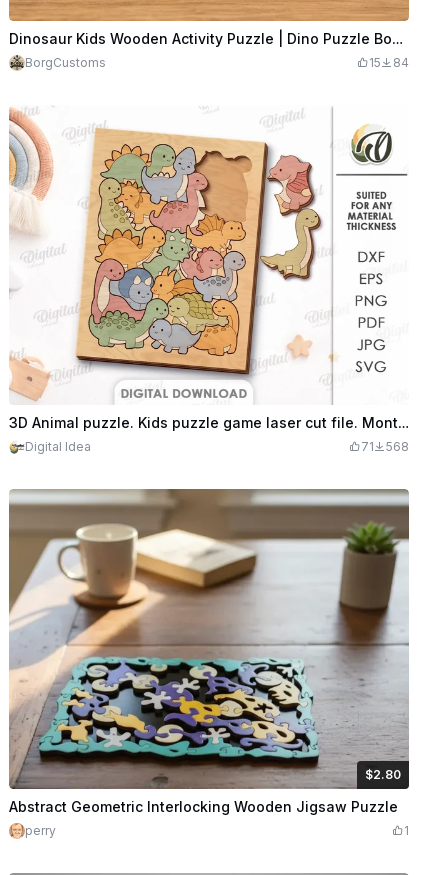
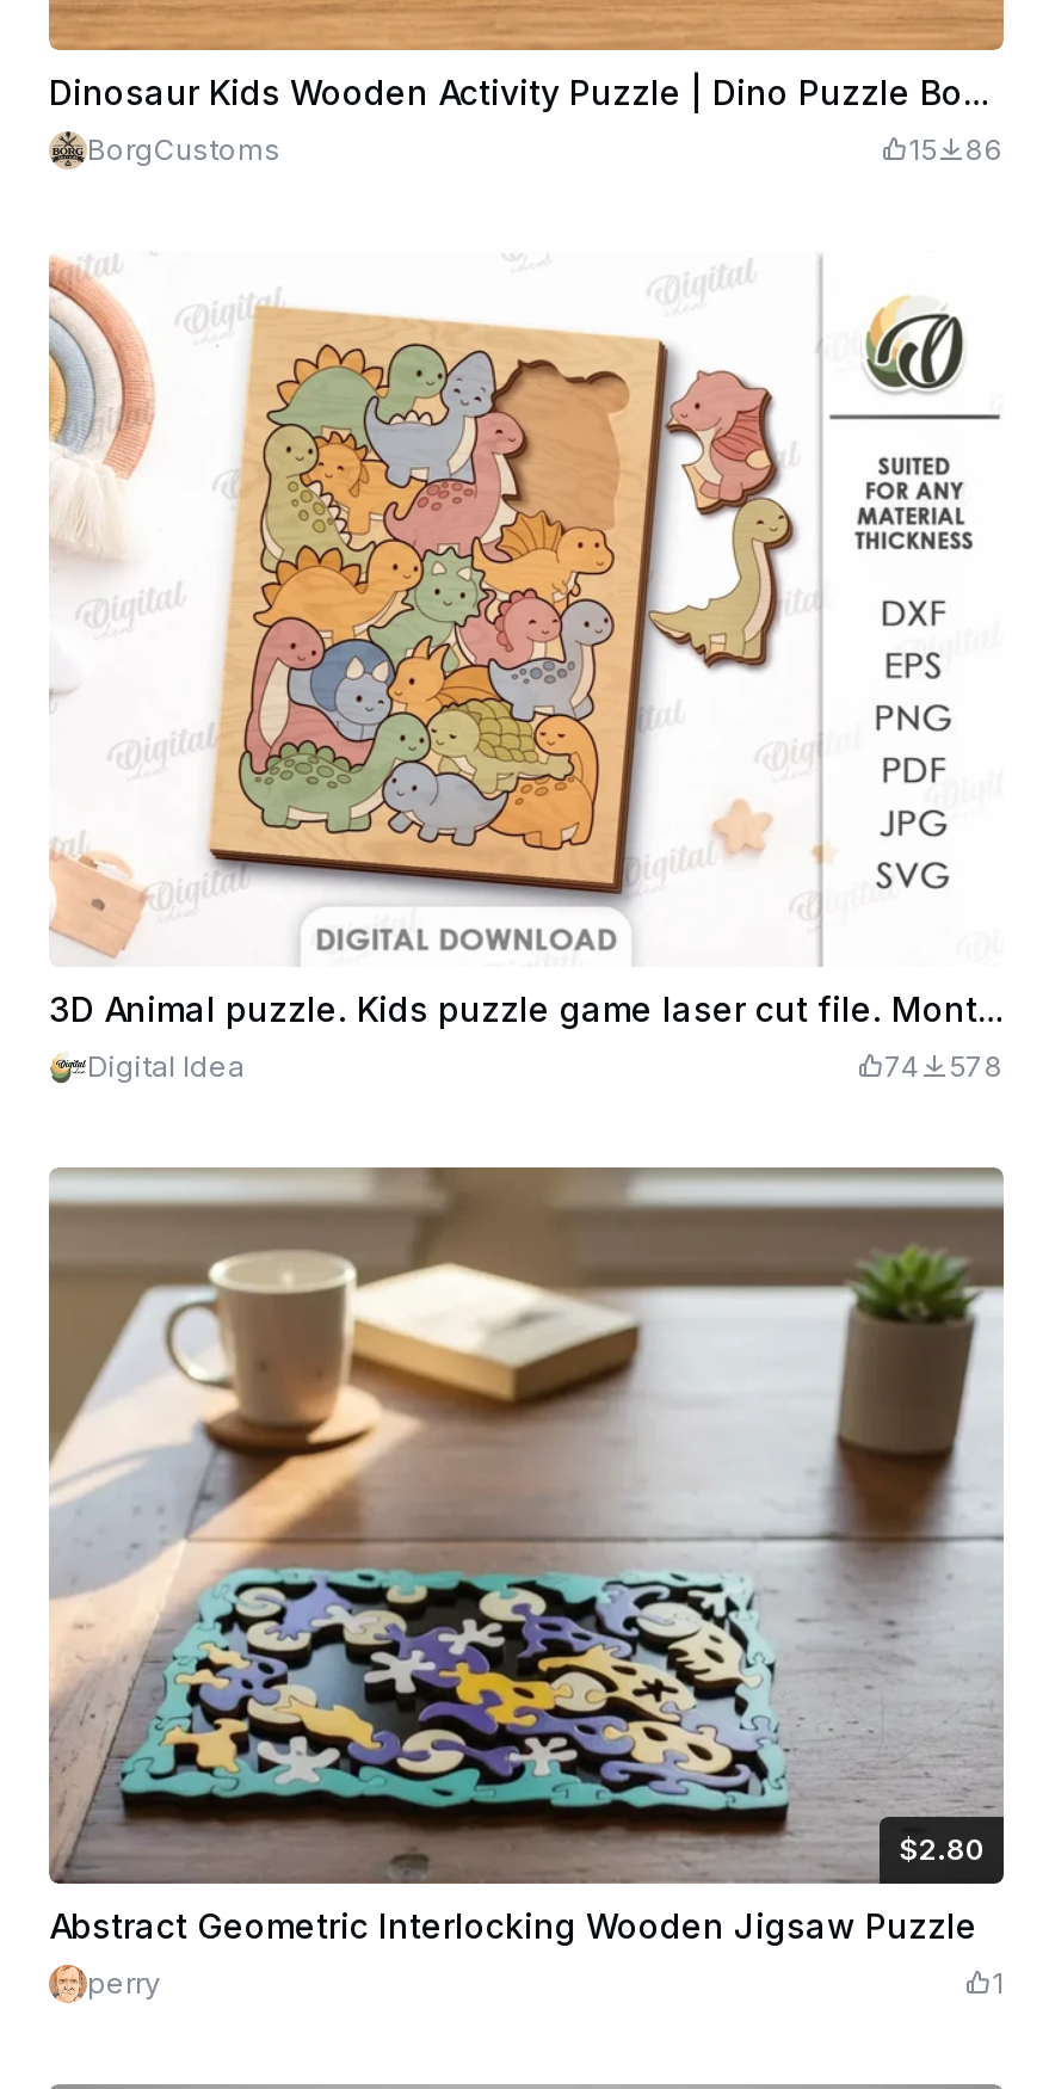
[369,55,409,70] 15 84 -> [908,131,1004,167] 15 86
[361,439,374,454] 71 -> [884,1048,920,1083] 74
[386,439,409,454] 568 -> [949,1048,1004,1083] 578

